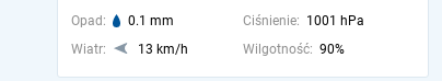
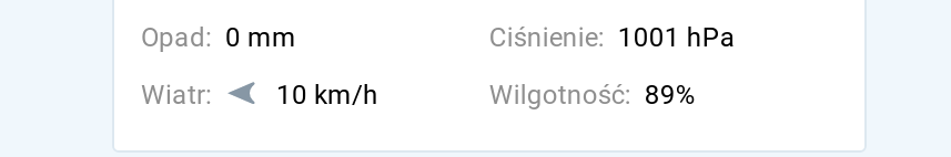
[71,13,174,28] Opad: | 0.1 mm -> [141,22,296,53] Opad: 0 mm
[138,42,188,57] 13 km/h -> [276,80,378,111] 10 km/h
[243,42,345,57] Wilgotność: 90% -> [489,80,696,111] Wilgotność: 89%

